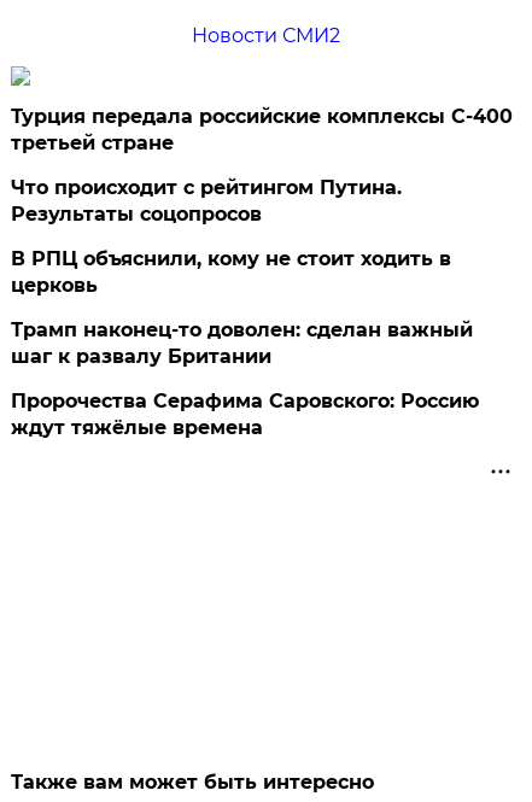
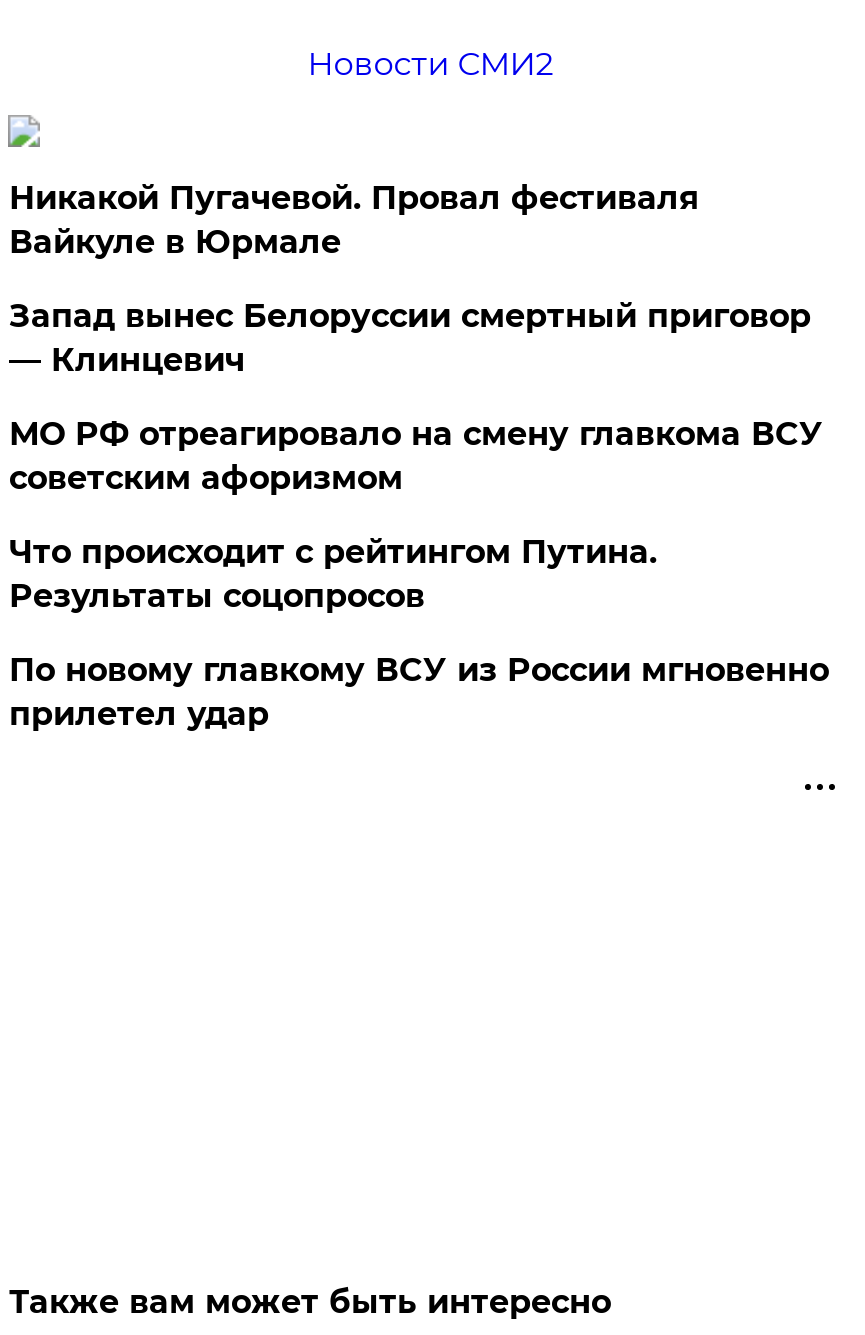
[11,105,513,154] Турция передала российские комплексы С-400 | третьей стране -> [9,180,823,498] Никакой Пугачевой. Провал фестиваля | Вайкуле в Юрмале | Запад вынес Белоруссии смертный приговор | — Клинцевич | МО РФ отреагировало на смену главкома ВСУ | советским афоризмом
moved [11,176,402,226] -> [9,534,657,616]: Что происходит с рейтингом Путина. | Результаты соцопросов
[11,247,479,439] В РПЦ объяснили, кому не стоит ходить в | церковь | Трамп наконец-то доволен: сделан важный | шаг к развалу Британии | Пророчества Серафима Саровского: Россию | ждут тяжёлые времена -> [9,652,829,734] По новому главкому ВСУ из России мгновенно | прилетел удар

